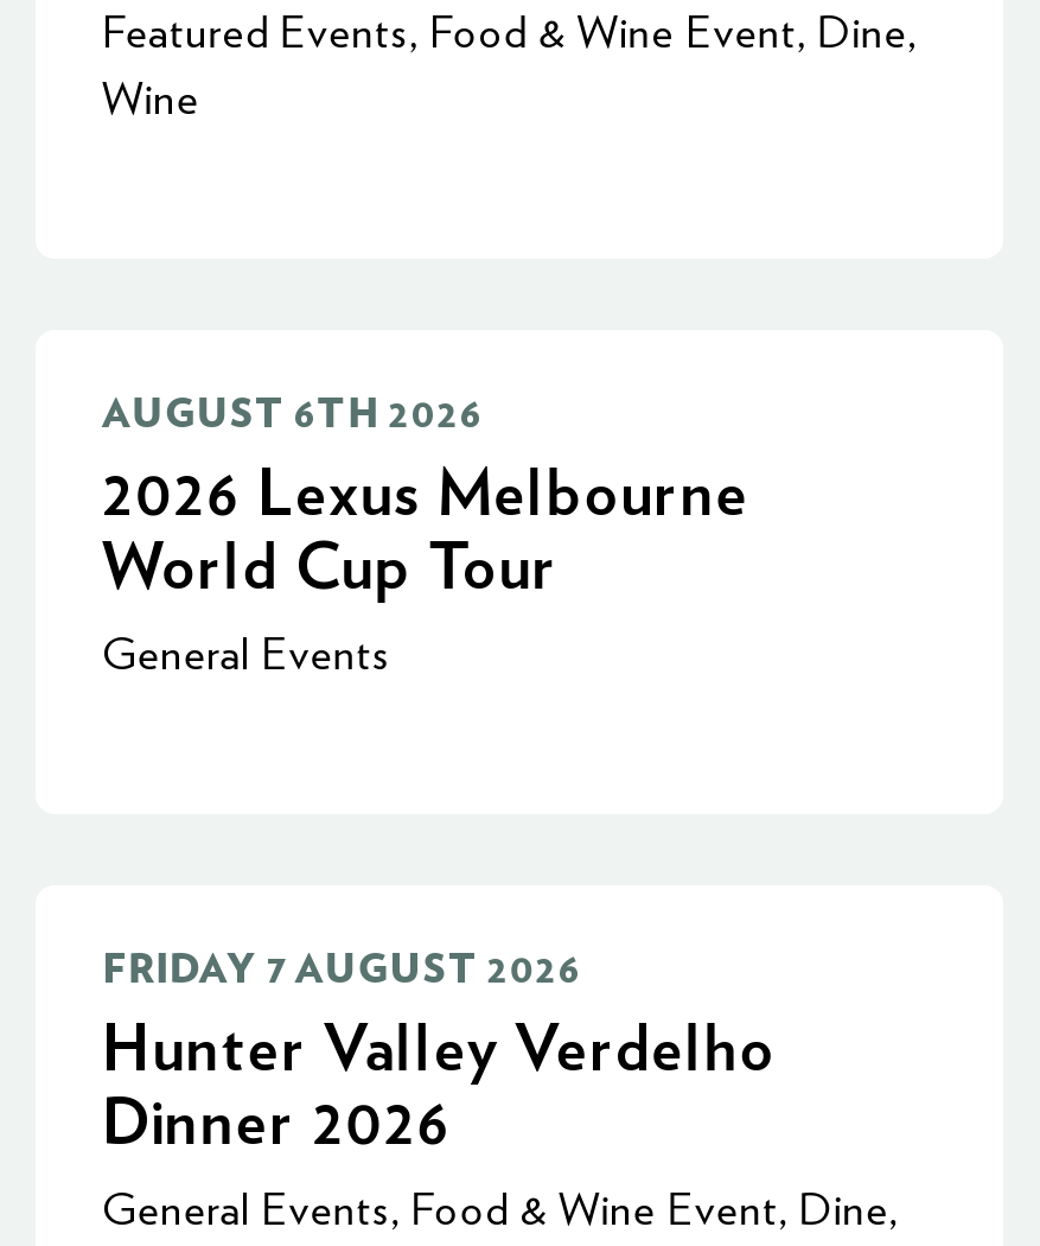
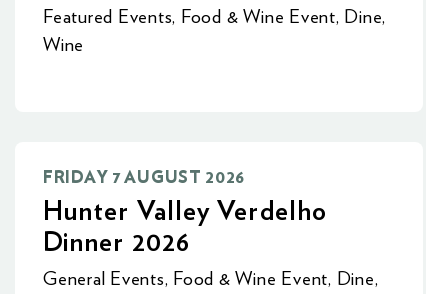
[102,394,749,679] AUGUST 6TH 2026 | 2026 Lexus Melbourne | World Cup Tour | General Events -> none

